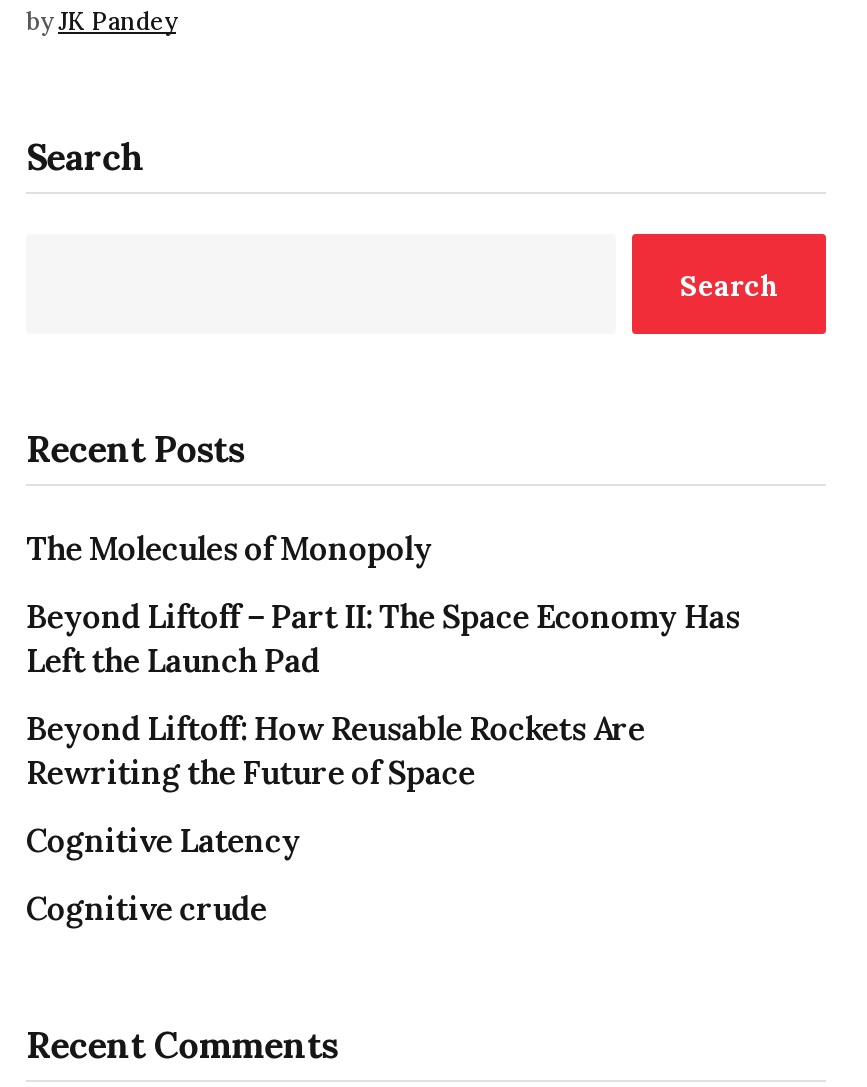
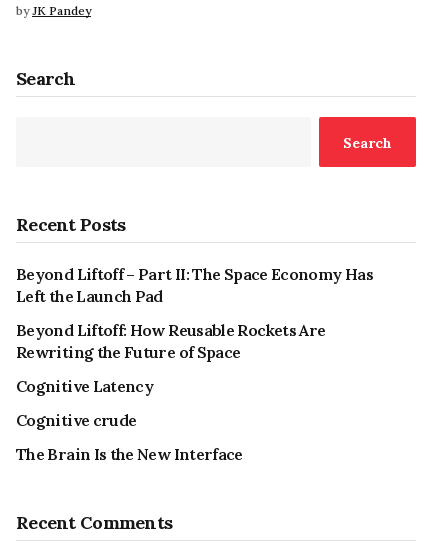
[26,528,432,568] The Molecules of Monopoly -> none
moved [26,596,740,928] -> [16,264,373,430]: Beyond Liftoff – Part II: The Space Economy Has | Left the Launch Pad | Beyond Liftoff: How Reusable Rockets Are | Rewriting the Future of Space | Cognitive Latency | Cognitive crude
none -> [16,444,243,464] The Brain Is the New Interface

